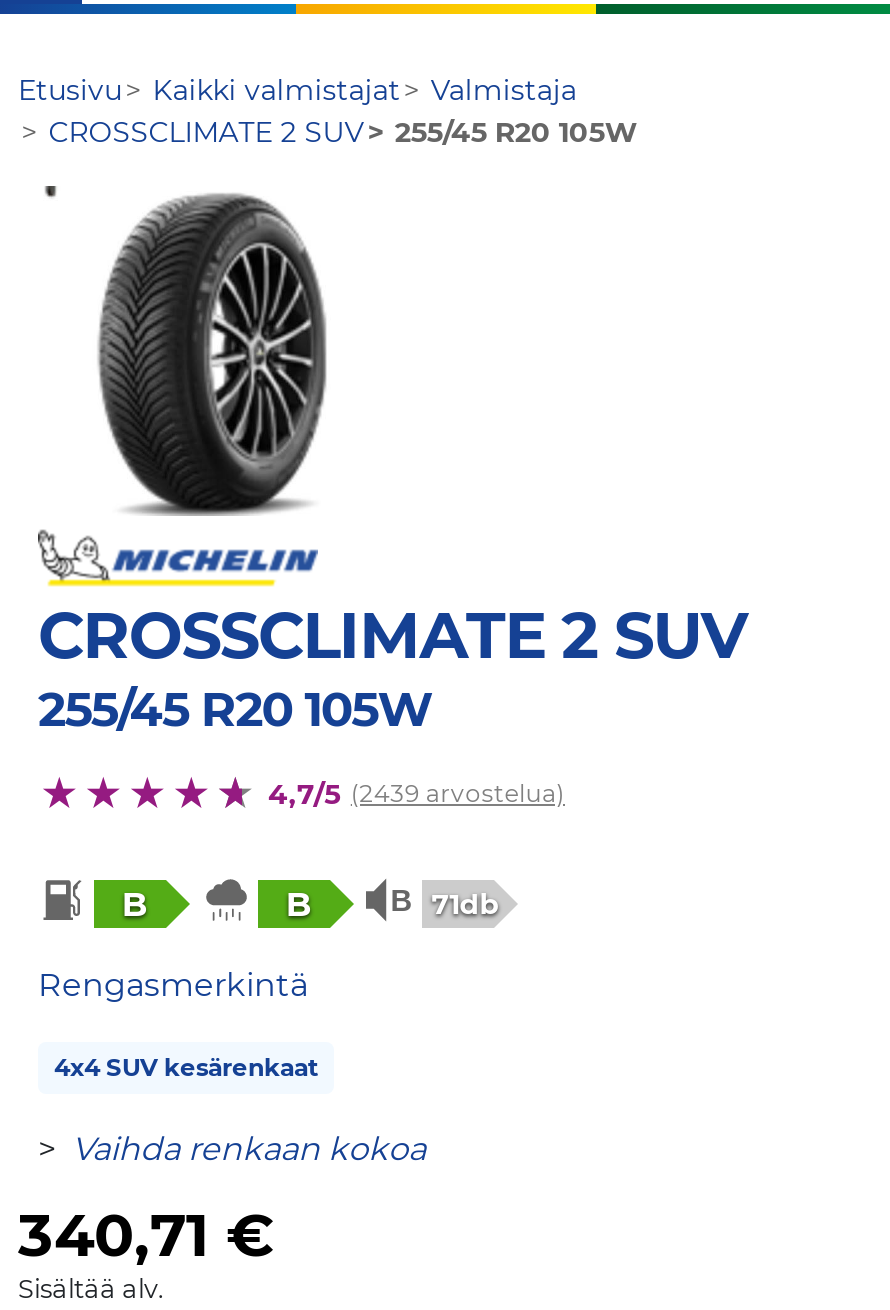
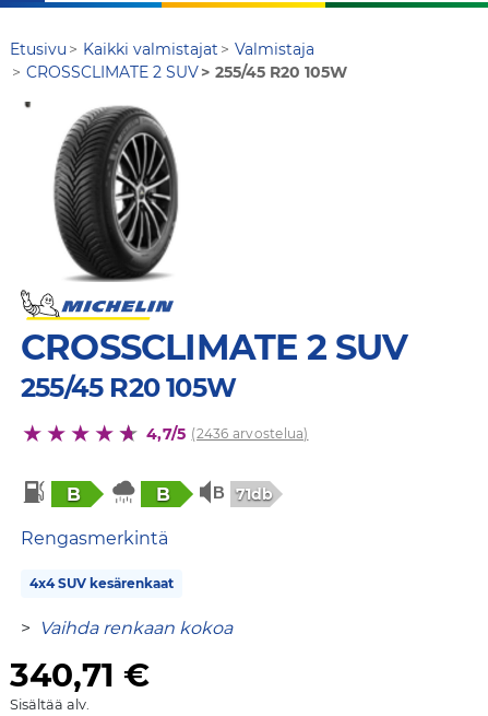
[268,776,565,812] 4,7/5 (2439 arvostelua) -> [146,424,308,444] 4,7/5 (2436 arvostelua)

